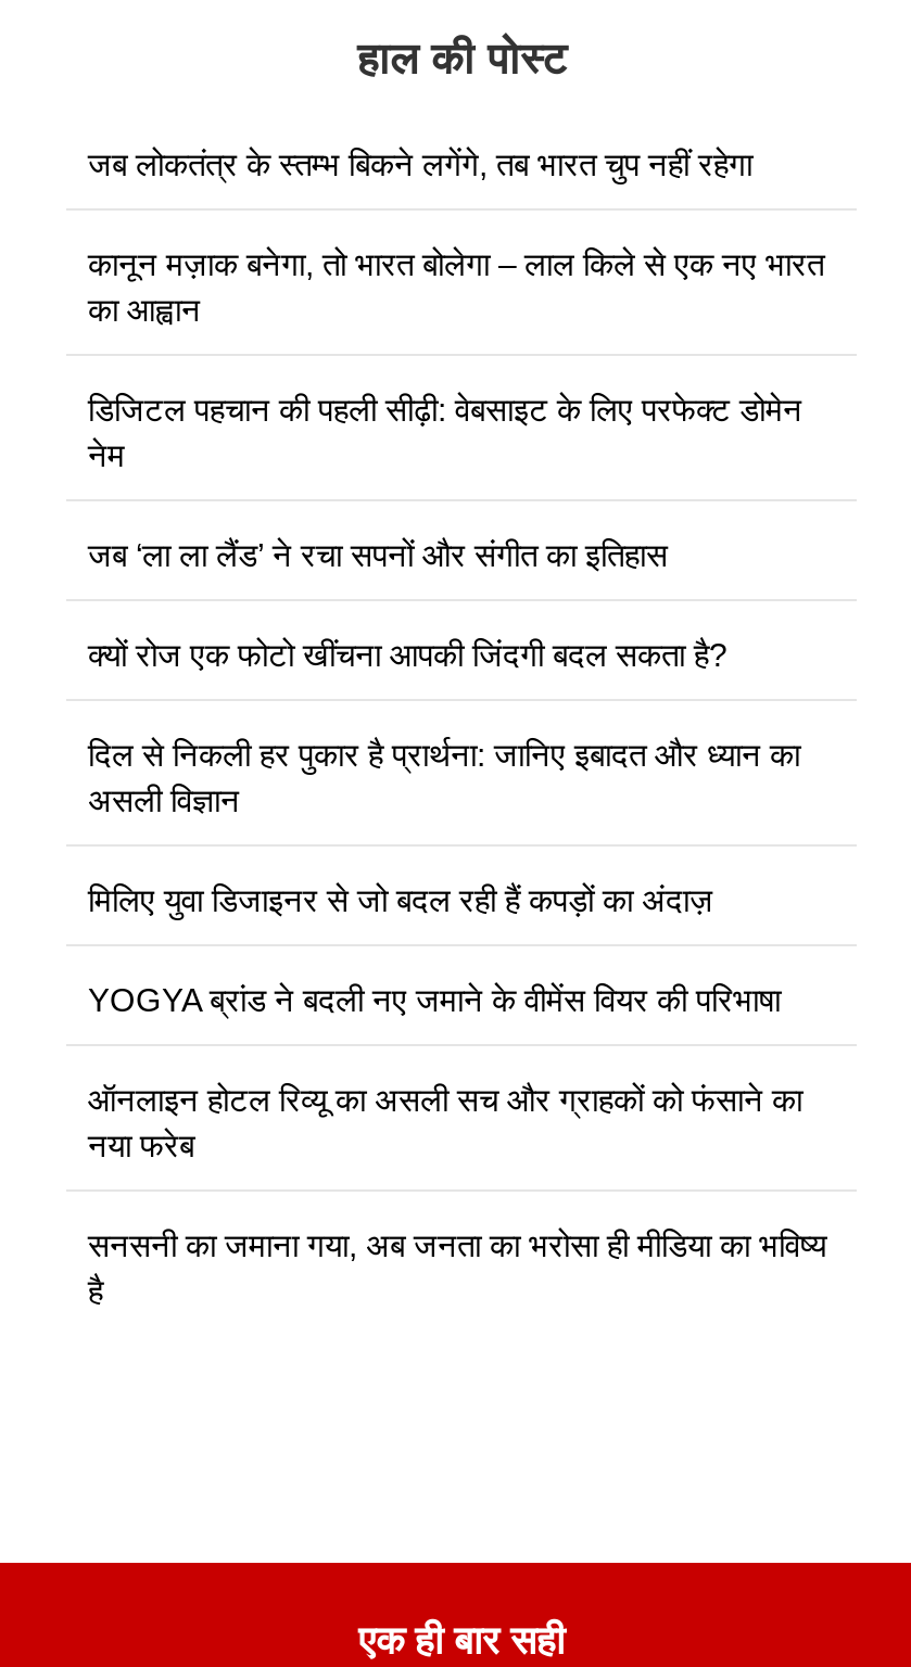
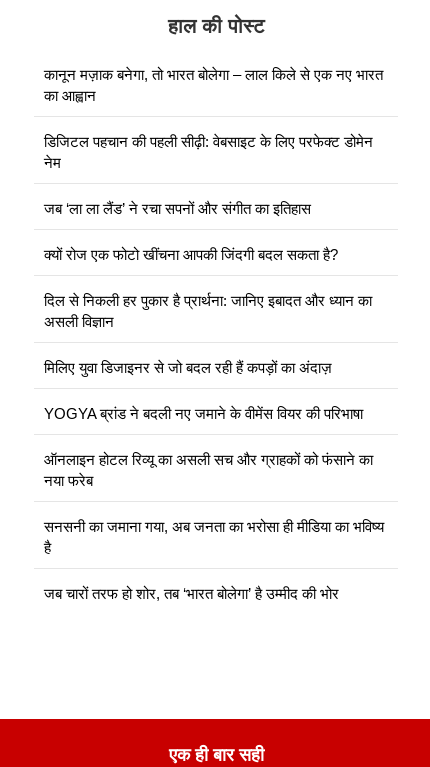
[88,145,752,182] जब लोकतंत्र के स्तम्भ बिकने लगेंगे, तब भारत चुप नहीं रहेगा -> none
moved [88,245,826,1309] -> [44,66,384,556]: कानून मज़ाक बनेगा, तो भारत बोलेगा – लाल किले से एक नए भारत | का आह्वान | डिजिटल पहचान की पहली सीढ़ी: वेबसाइट के लिए परफेक्ट डोमेन | ... | सनसनी का जमाना गया, अब जनता का भरोसा ही मीडिया का भविष्य | है
none -> [44,585,339,602] जब चारों तरफ हो शोर, तब ‘भारत बोलेगा’ है उम्मीद की भोर

